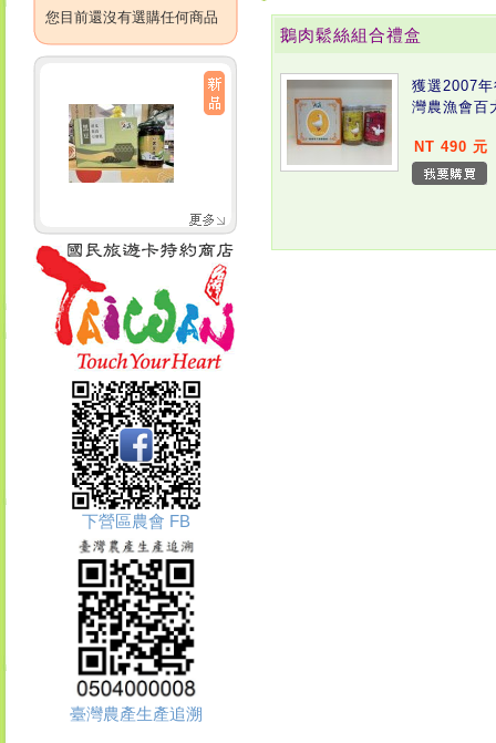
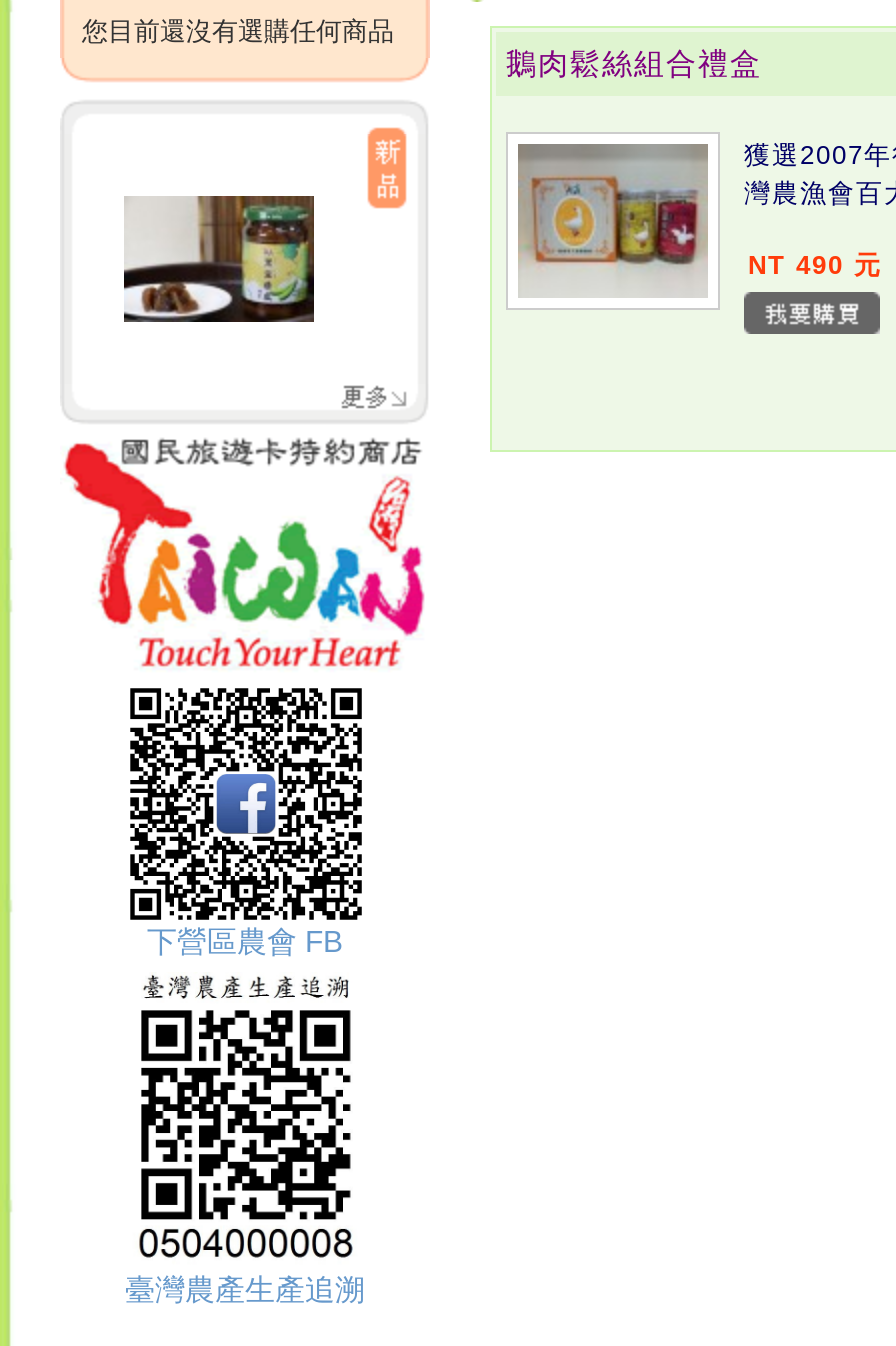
[68,103,175,184] [image] -> [122,188,316,330] [image]

